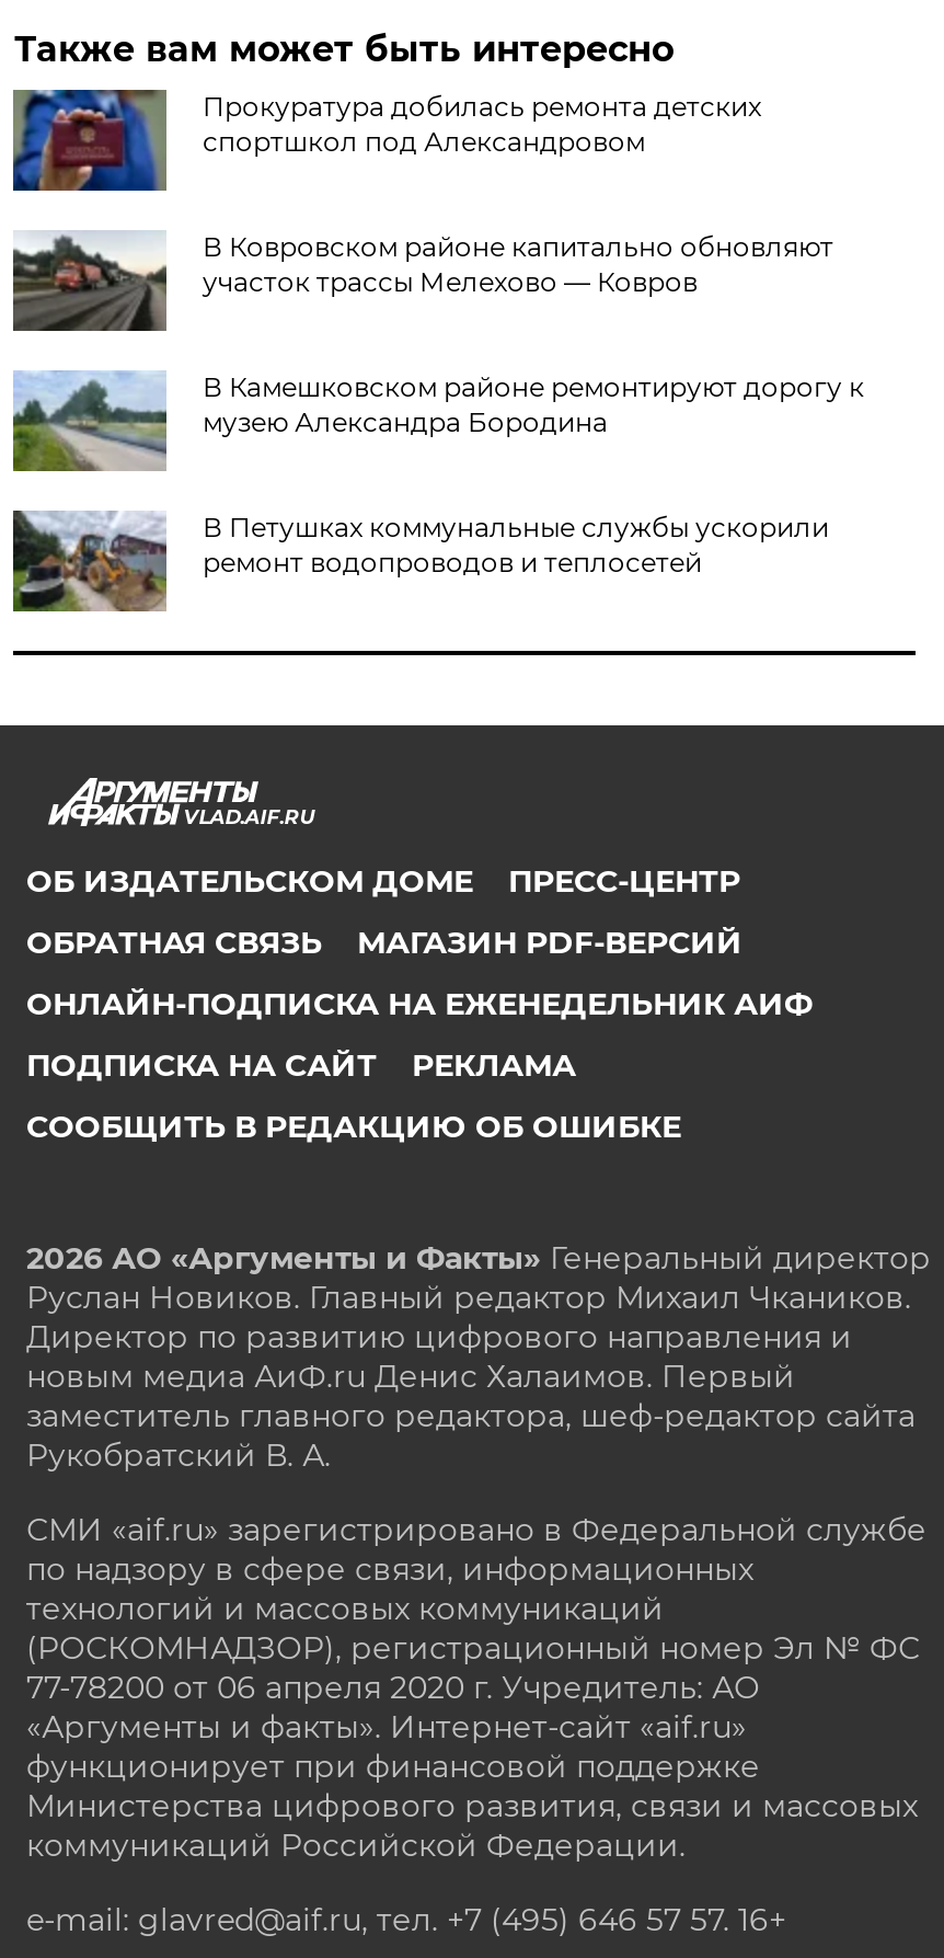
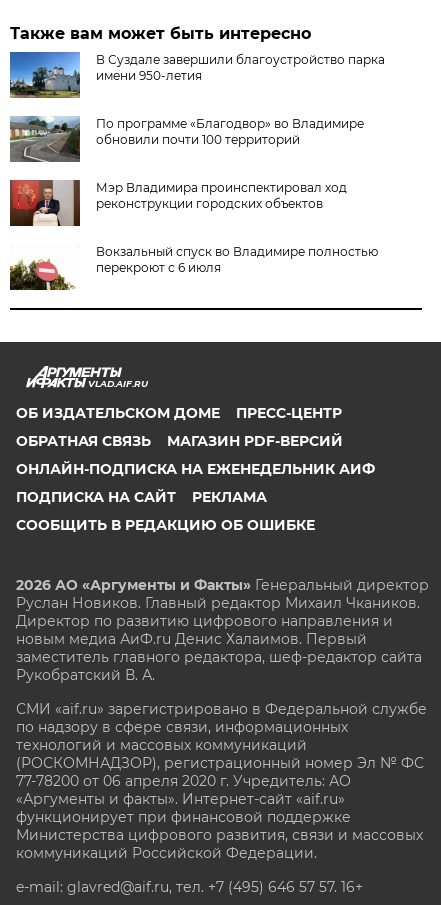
[11,88,761,193] [image] | Прокуратура добилась ремонта детских | спортшкол под Александровом -> [9,51,385,99] [image] | В Суздале завершили благоустройство парка | имени 950-летия
[11,230,833,331] [image] | В Ковровском районе капитально обновляют | участок трассы Мелехово — Ковров -> [9,116,364,162] [image] | По программе «Благодвор» во Владимире | обновили почти 100 территорий
[11,370,864,473] [image] | В Камешковском районе ремонтируют дорогу к | музею Александра Бородина -> [9,179,347,227] [image] | Мэр Владимира проинспектировал ход | реконструкции городских объектов
[11,508,829,614] [image] | В Петушках коммунальные службы ускорили | ремонт водопроводов и теплосетей -> [9,244,378,291] [image] | Вокзальный спуск во Владимире полностью | перекроют с 6 июля

